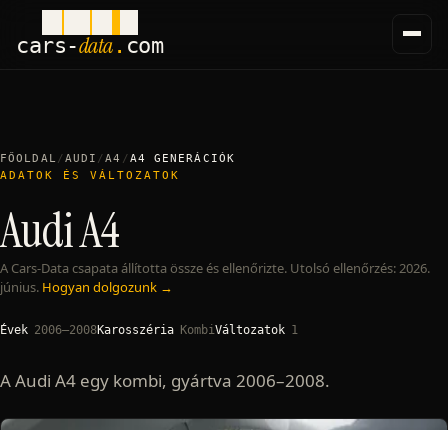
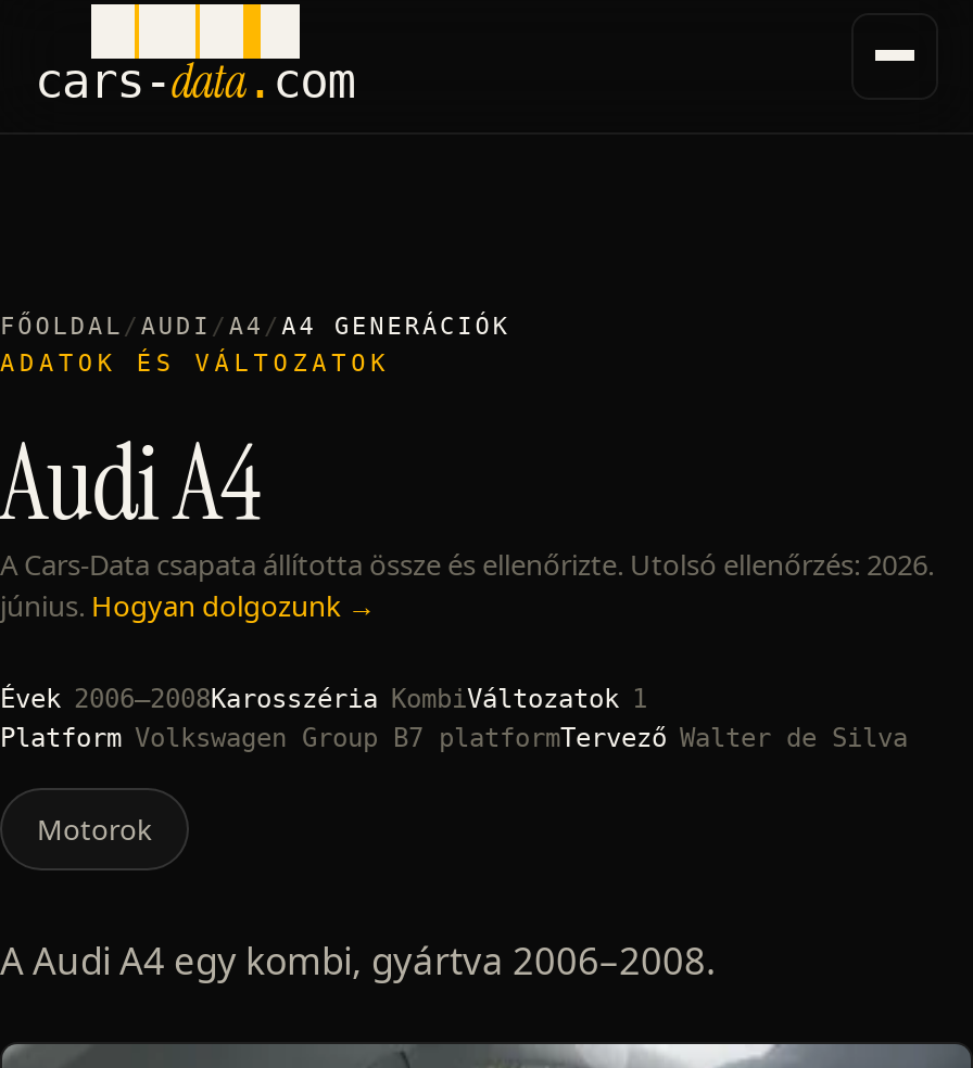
none -> [0,723,908,849] Platform Volkswagen Group B7 platformTervező Walter de Silva | Motorok

